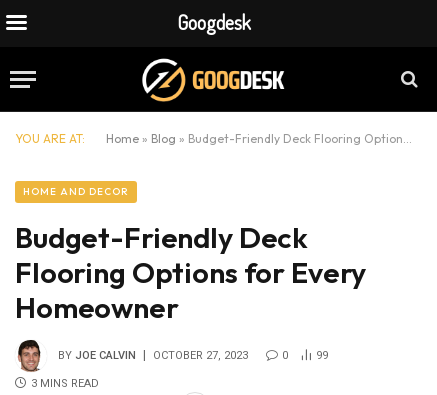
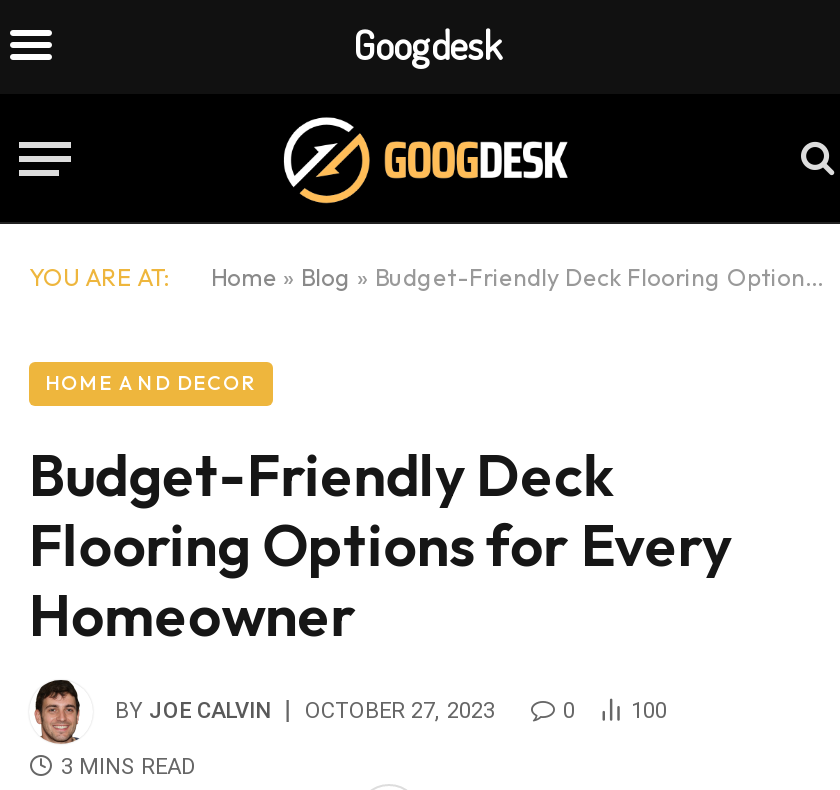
[316,349,328,362] 99 -> [631,698,667,724] 100

